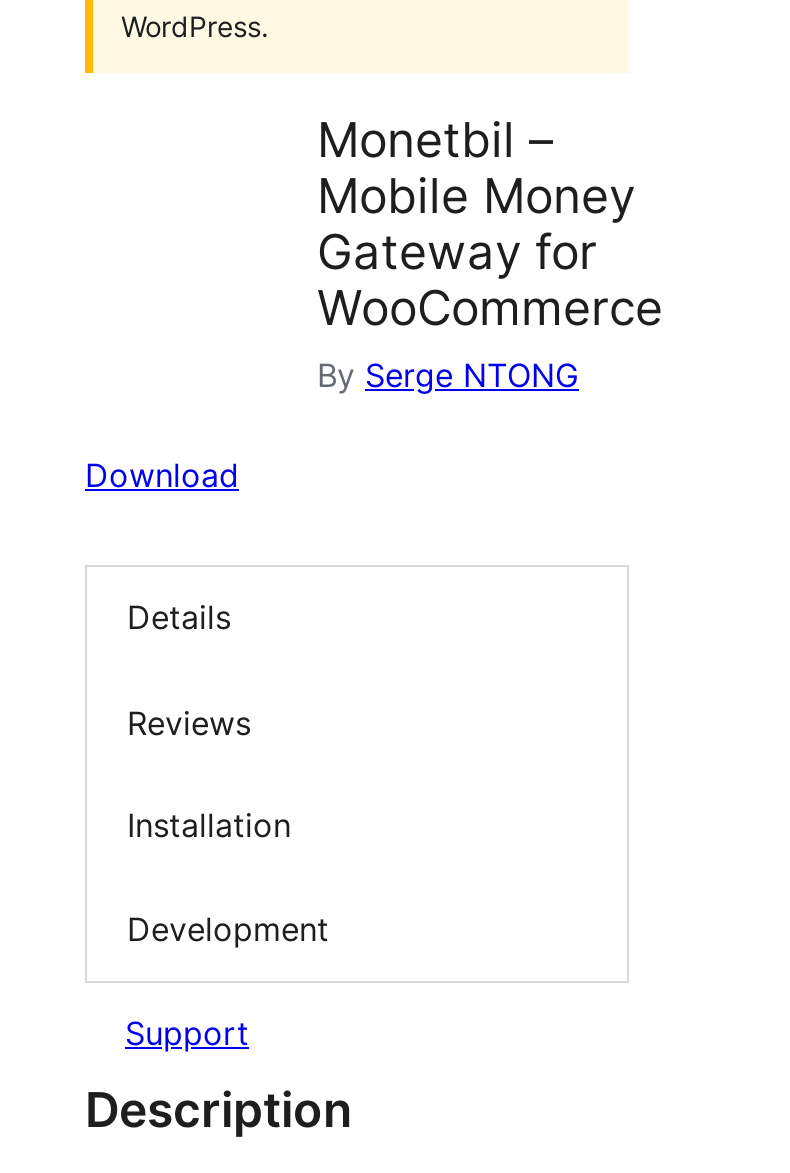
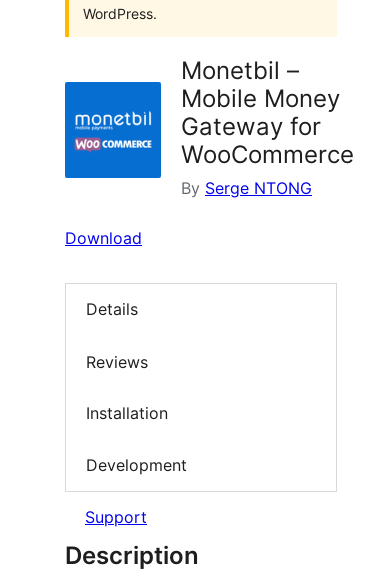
none -> [64,81,162,179] [image]

